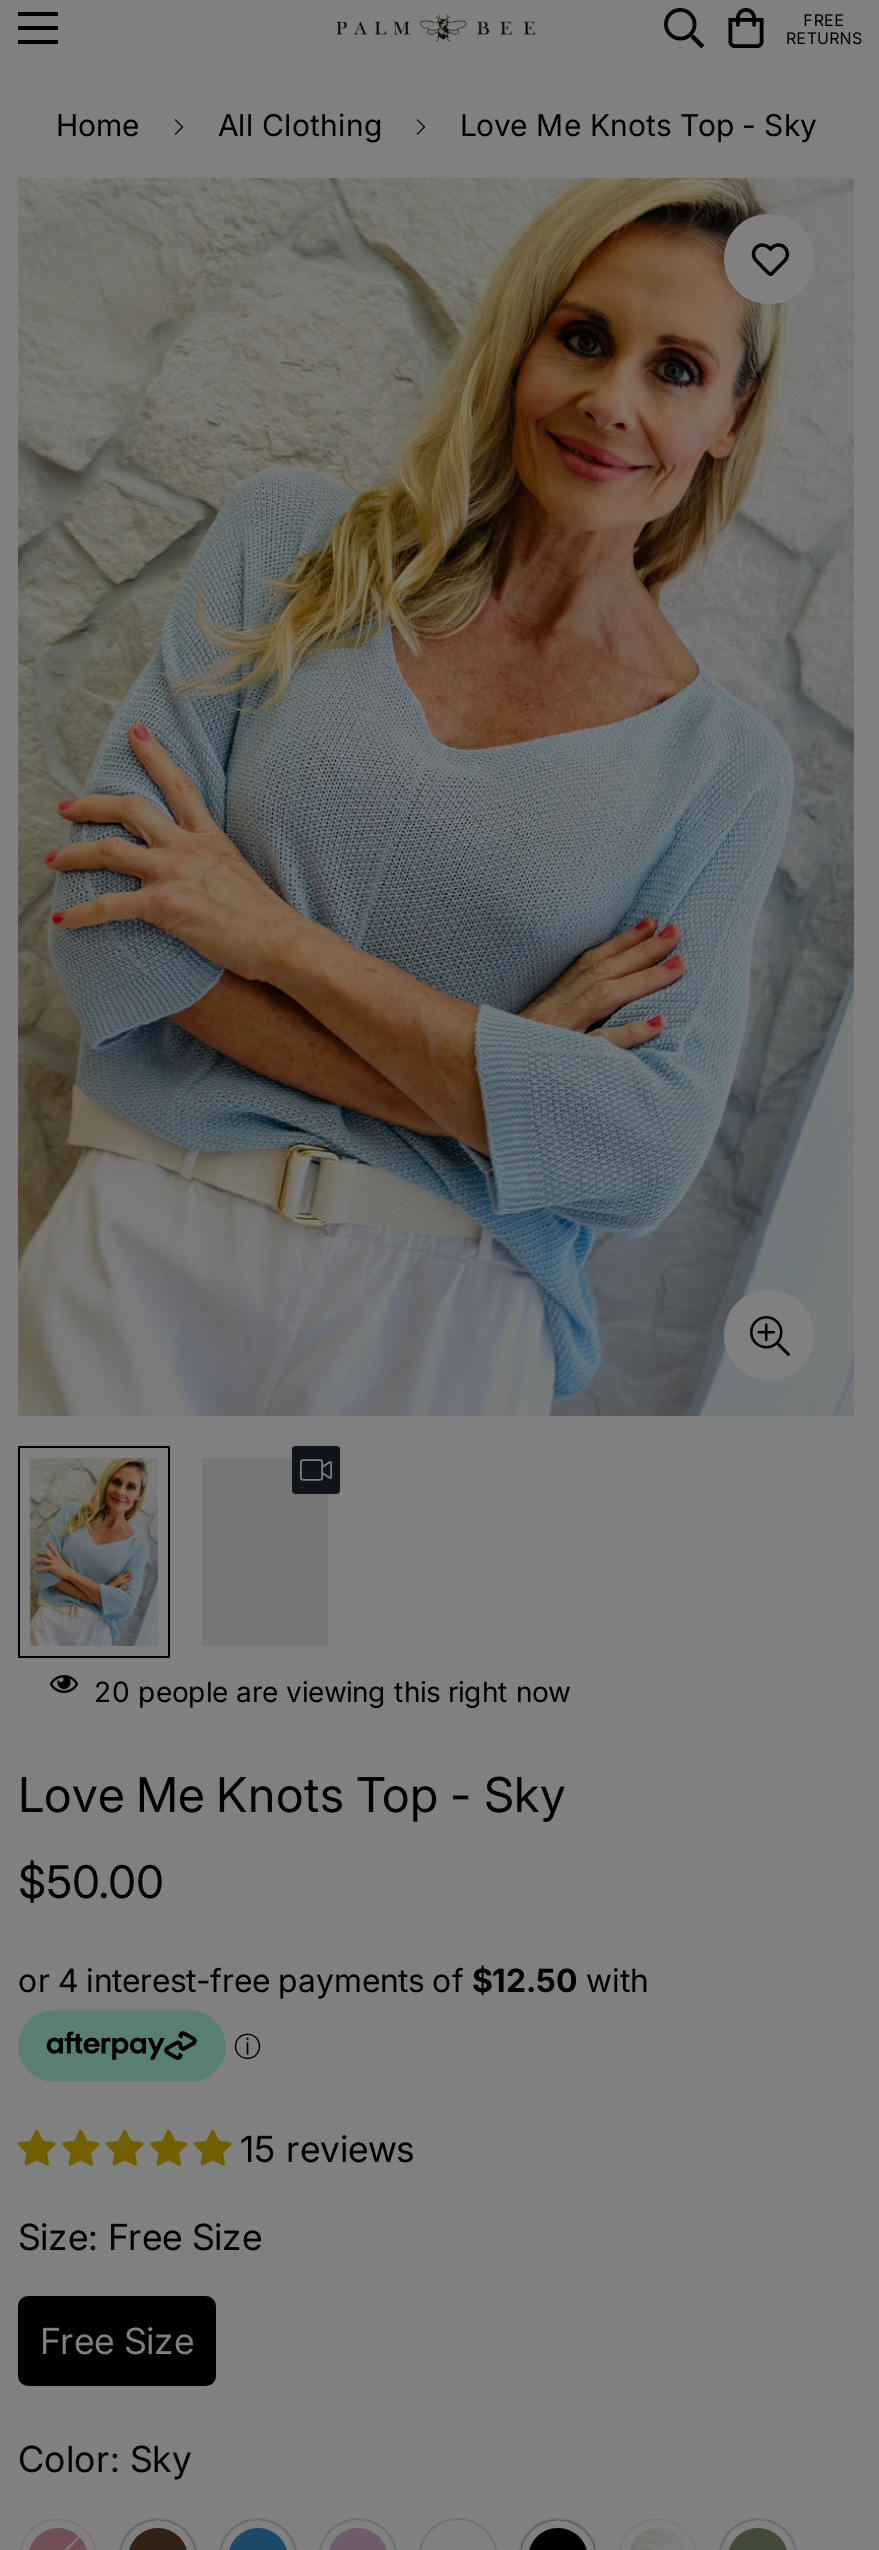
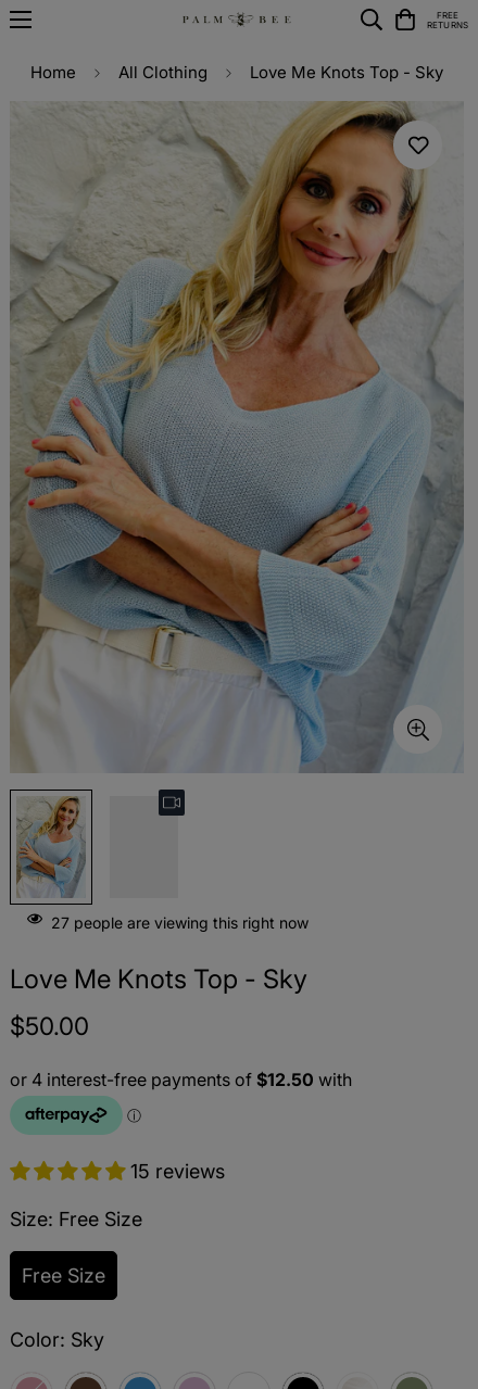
[94,1674,570,1708] 20 people are viewing this right now -> [51,914,309,932] 27 people are viewing this right now

